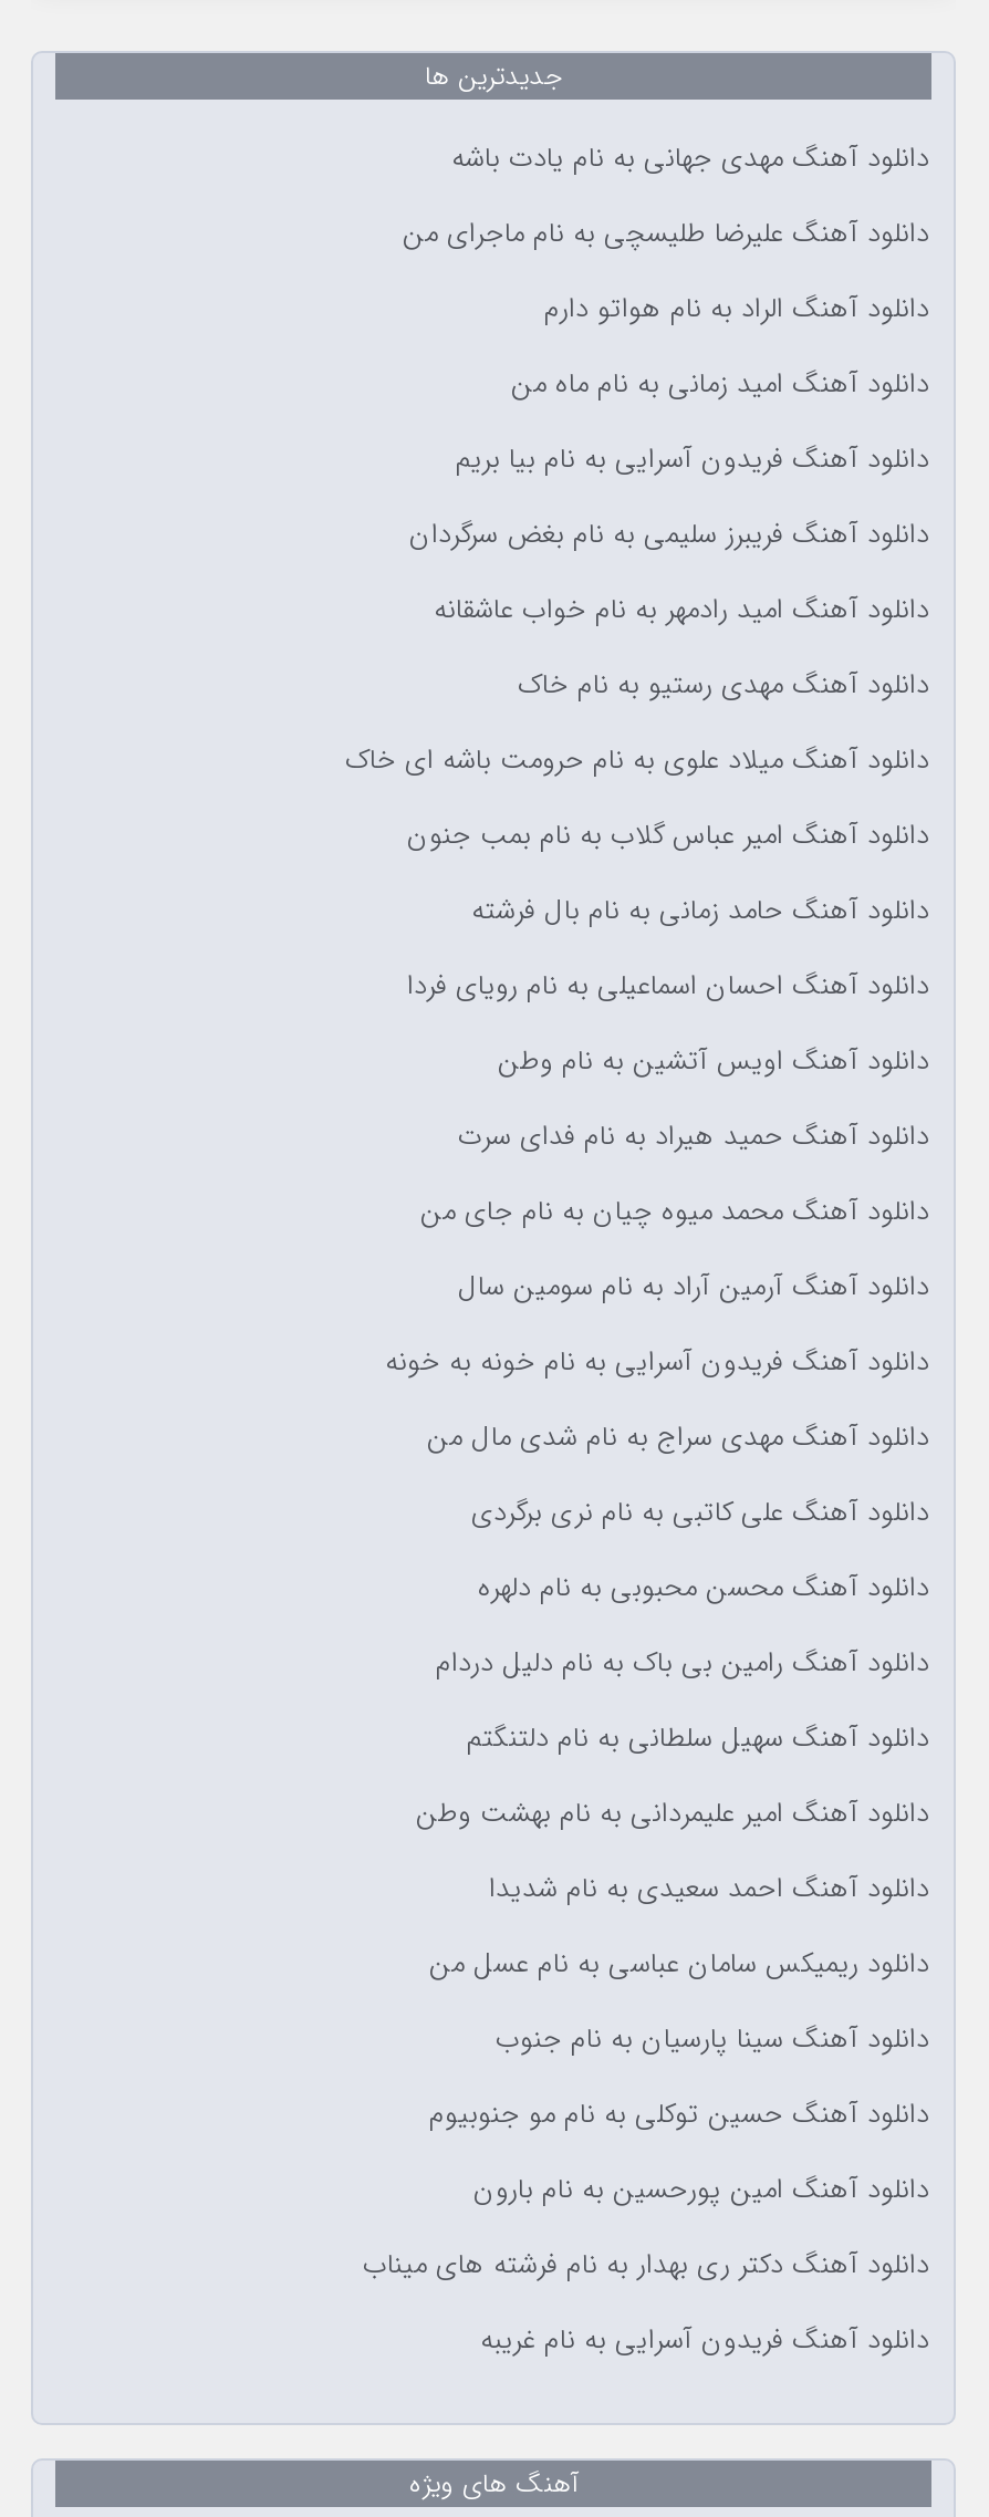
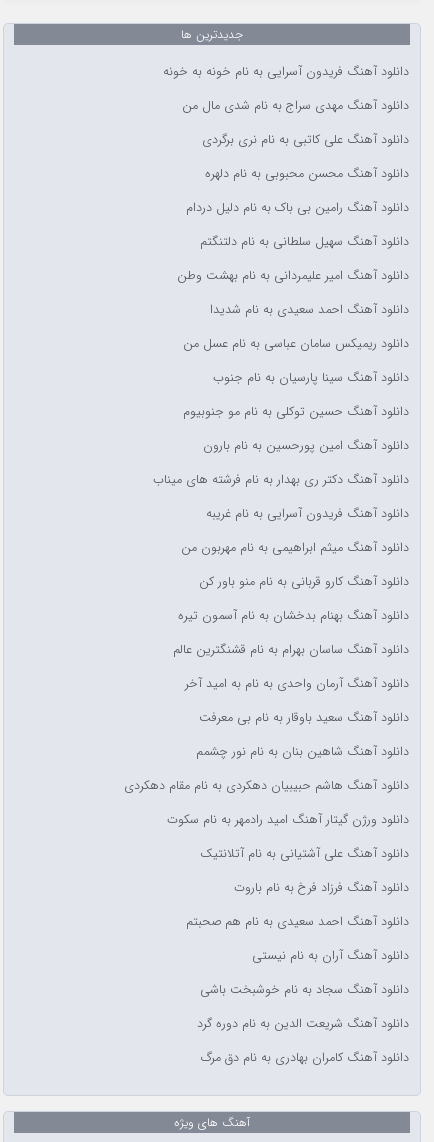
[345,137,929,1310] دانلود آهنگ مهدی جهانی به نام یادت باشه | دانلود آهنگ علیرضا طلیسچی به نام ماجرای من | دانلود آهنگ الراد به نام هواتو دارم | دانلود آهنگ امید زمانی به نام ماه من | دانلود آهنگ فریدون آسرایی به نام بیا بریم | دانلود آهنگ فریبرز سلیمی به نام بغض سرگردان | دانلود آهنگ امید رادمهر به نام خواب عاشقانه | دانلود آهنگ مهدی رستیو به نام خاک | دانلود آهنگ میلاد علوی به نام حرومت باشه ای خاک | دانلود آهنگ امیر عباس گلاب به نام بمب جنون | دانلود آهنگ حامد زمانی به نام بال فرشته | دانلود آهنگ احسان اسماعیلی به نام رویای فردا | دانلود آهنگ اویس آتشین به نام وطن | دانلود آهنگ حمید هیراد به نام فدای سرت | دانلود آهنگ محمد میوه چیان به نام جای من | دانلود آهنگ آرمین آراد به نام سومین سال -> none
moved [363,1340,929,2363] -> [153,62,409,524]: دانلود آهنگ فریدون آسرایی به نام خونه به خونه | دانلود آهنگ مهدی سراج به نام شدی مال من | دانلود آهنگ علی کاتبی به نام نری برگردی | ... | دانلود آهنگ دکتر ری بهدار به نام فرشته های میناب | دانلود آهنگ فریدون آسرایی به نام غریبه
none -> [124,538,409,1068] دانلود آهنگ میثم ابراهیمی به نام مهربون من | دانلود آهنگ کارو قربانی به نام منو باور کن | دانلود آهنگ بهنام بدخشان به نام آسمون تیره | دانلود آهنگ ساسان بهرام به نام قشنگترین عالم | دانلود آهنگ آرمان واحدی به نام به امید آخر | دانلود آهنگ سعید باوقار به نام بی معرفت | دانلود آهنگ شاهین بنان به نام نور چشمم | دانلود آهنگ هاشم حبیبیان دهکردی به نام مقام دهکردی | دانلود ورژن گیتار آهنگ امید رادمهر به نام سکوت | دانلود آهنگ علی آشتیانی به نام آتلانتیک | دانلود آهنگ فرزاد فرخ به نام باروت | دانلود آهنگ احمد سعیدی به نام هم صحبتم | دانلود آهنگ آران به نام نیستی | دانلود آهنگ سجاد به نام خوشبخت باشی | دانلود آهنگ شریعت الدین به نام دوره گرد | دانلود آهنگ کامران بهادری به نام دق مرگ

